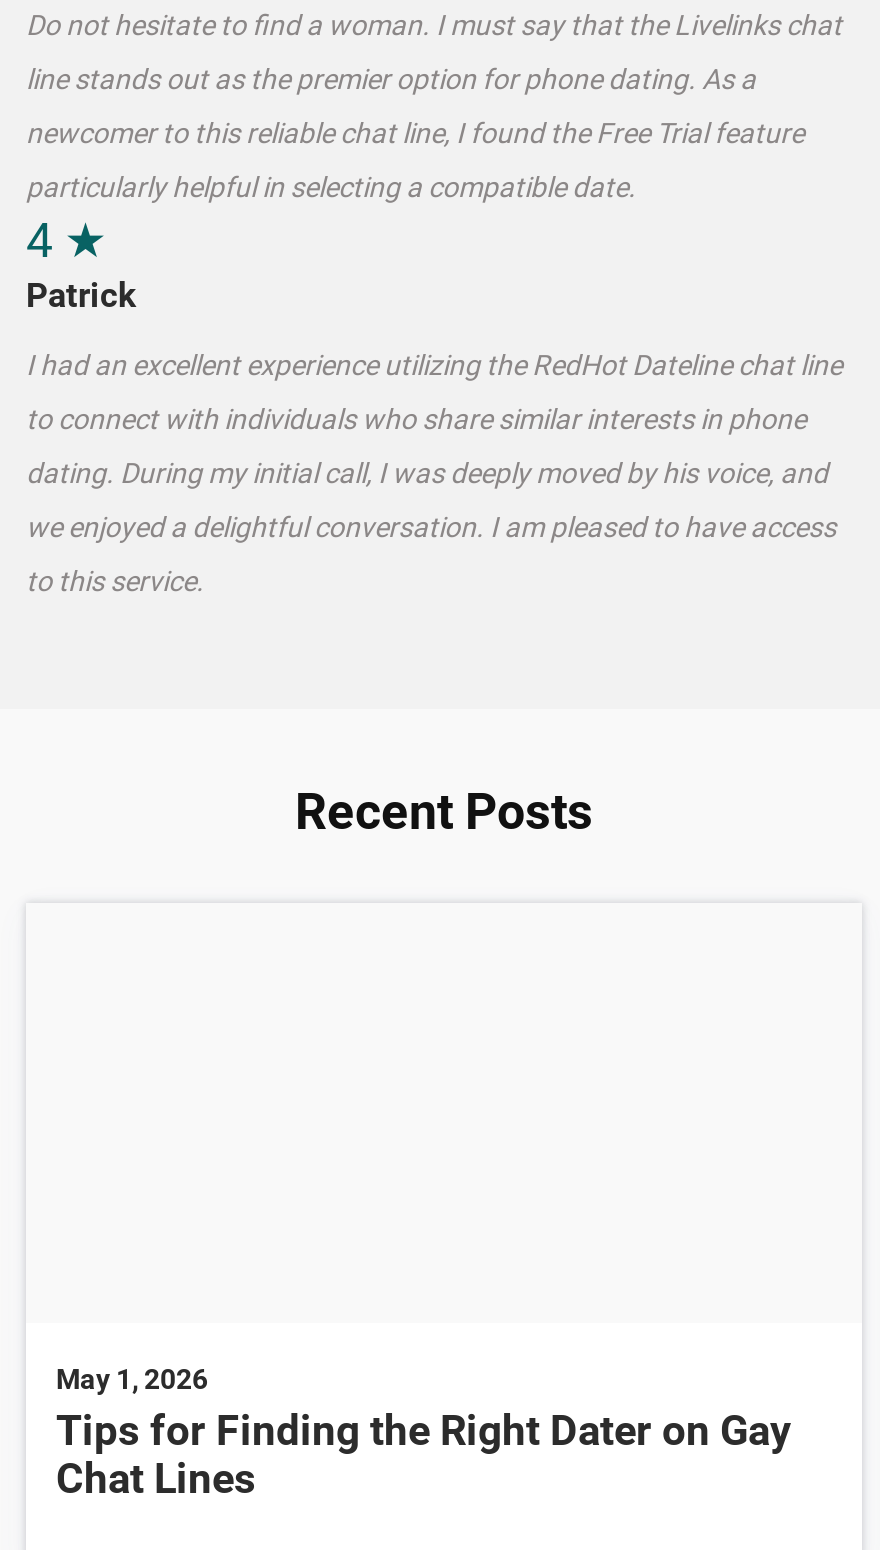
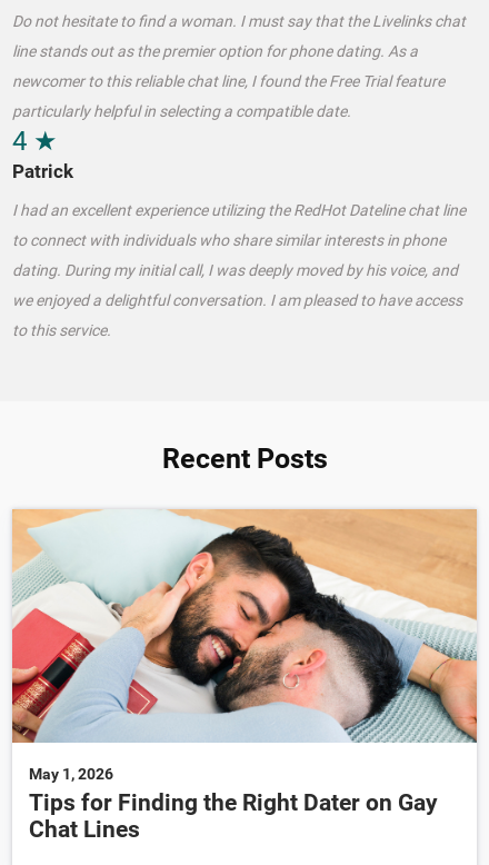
none -> [11,508,478,744] [image]

